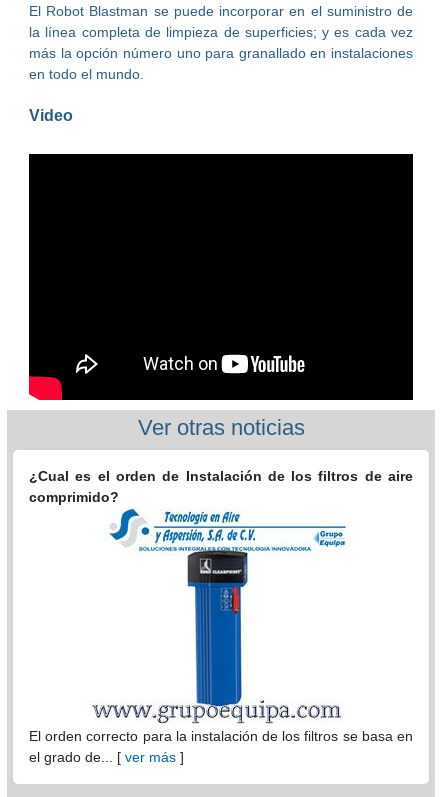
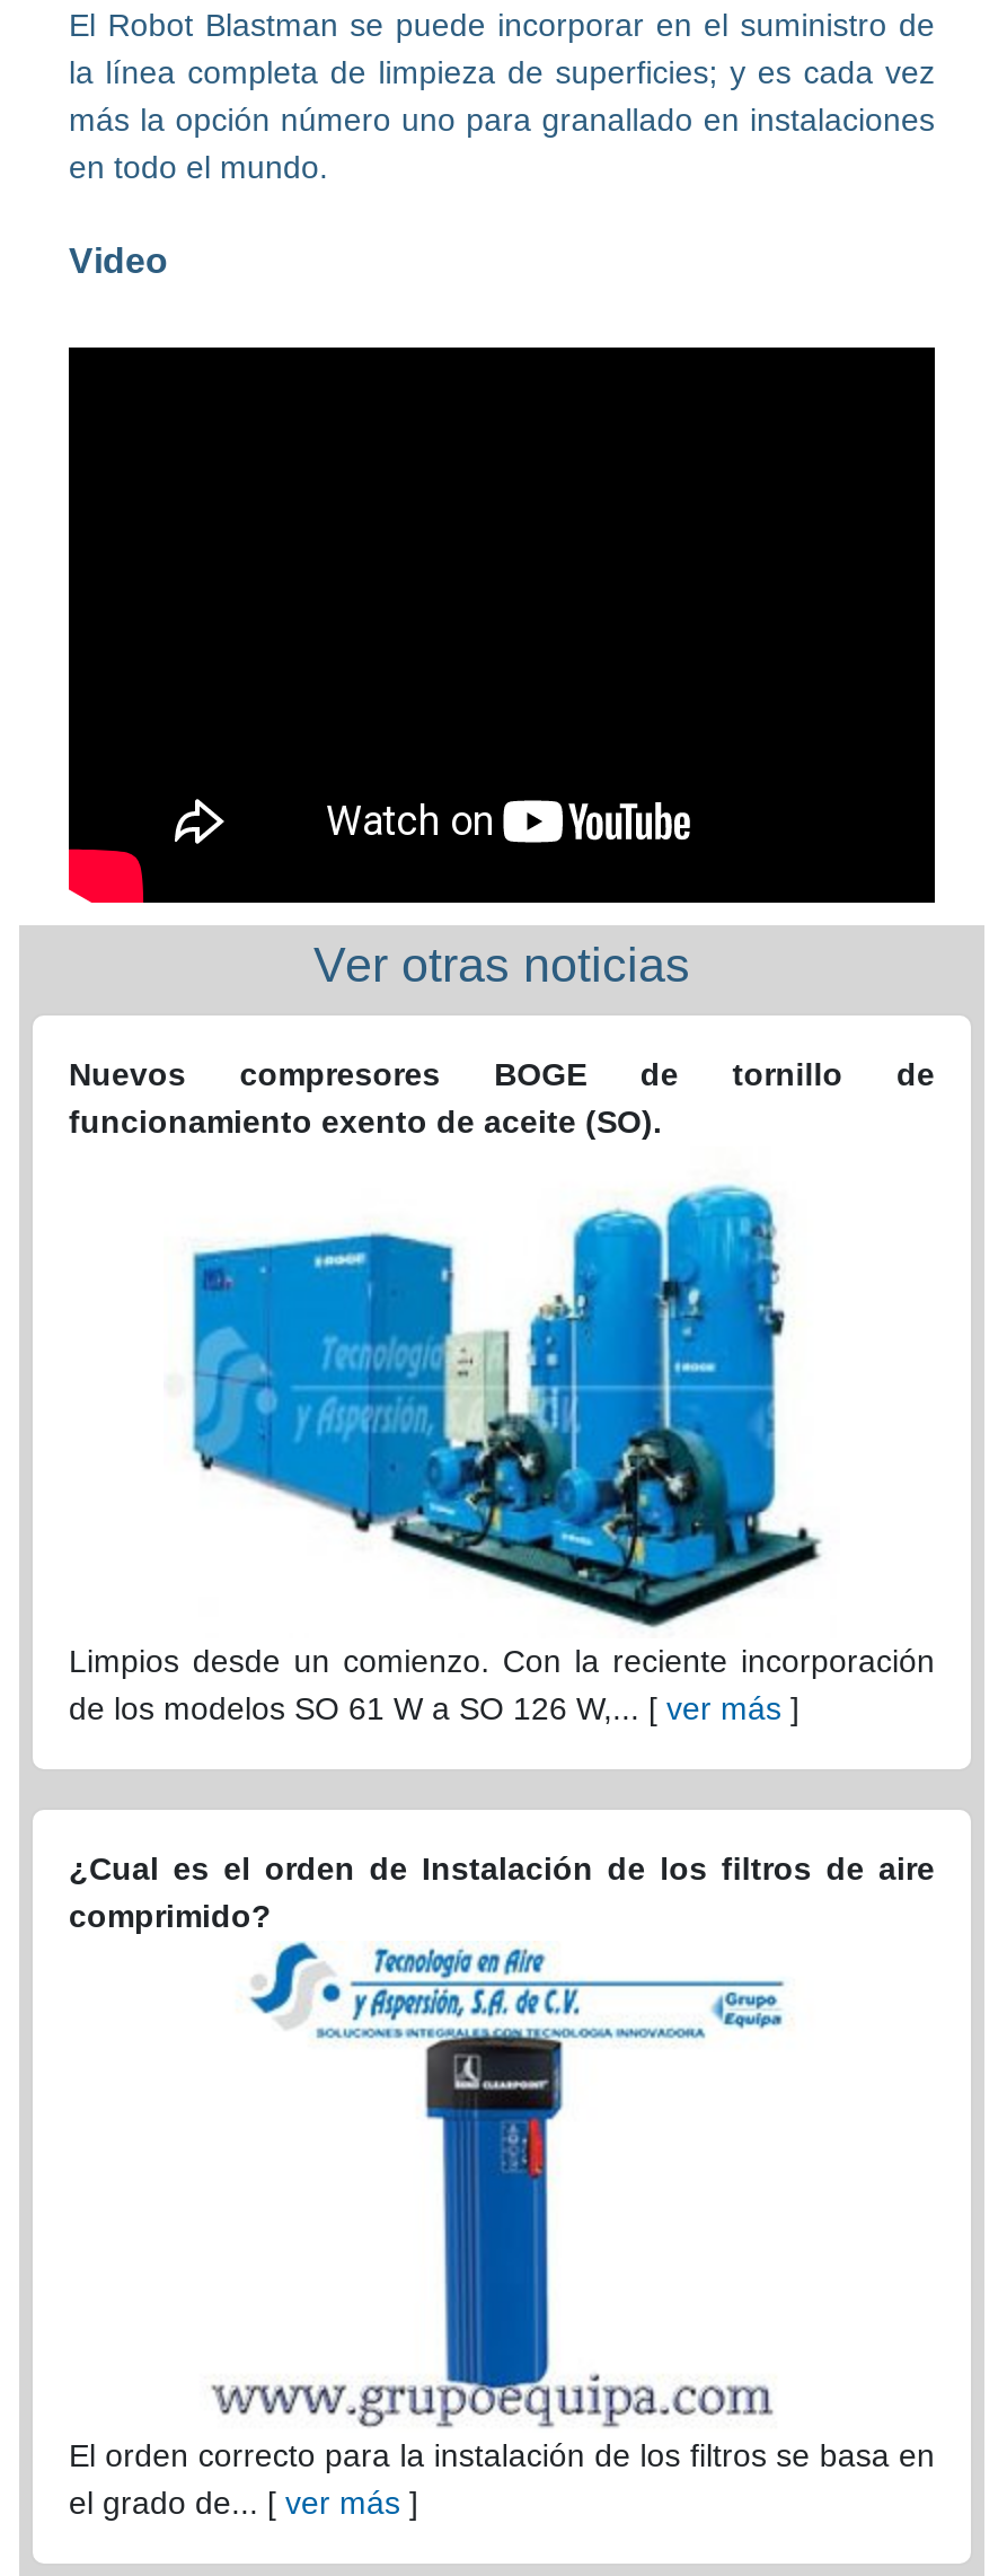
none -> [69,1056,935,1140] Nuevos compresores BOGE de tornillo de | funcionamiento exento de aceite (SO).
none -> [69,1158,935,1726] [image] | Limpios desde un comienzo. Con la reciente incorporación | de los modelos SO 61 W a SO 126 W,... [ver más]

